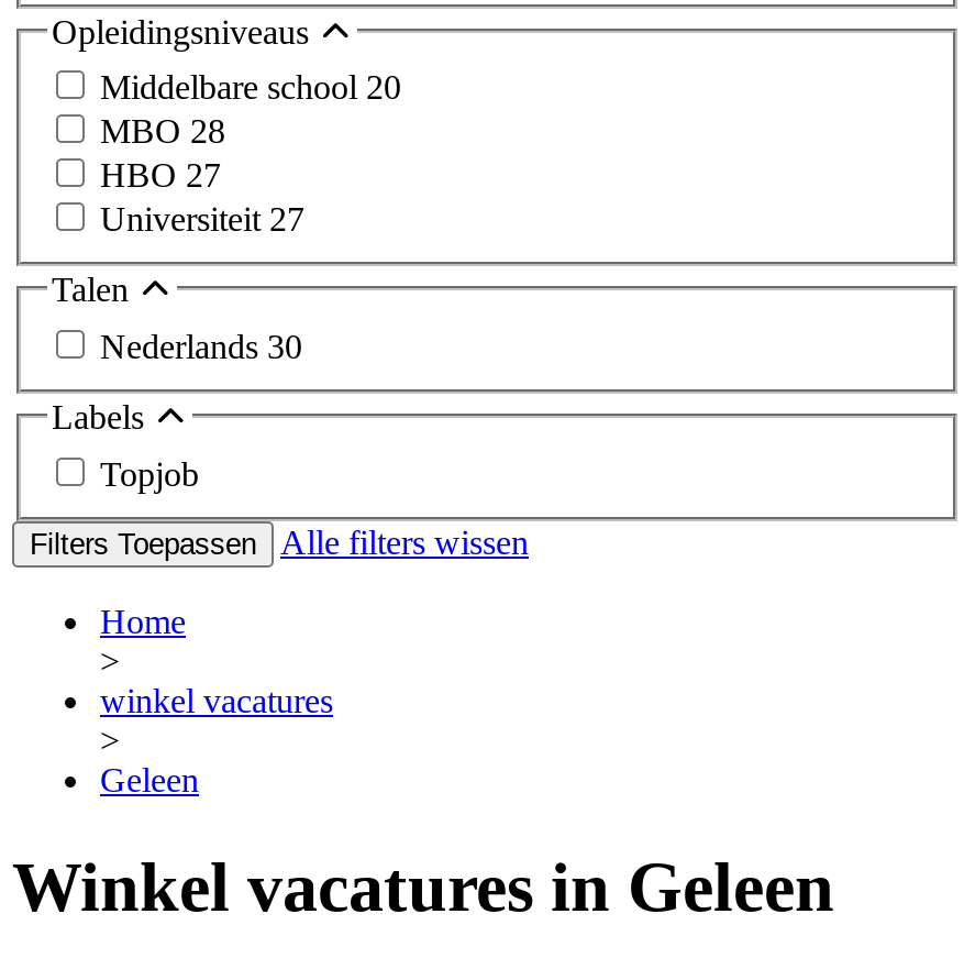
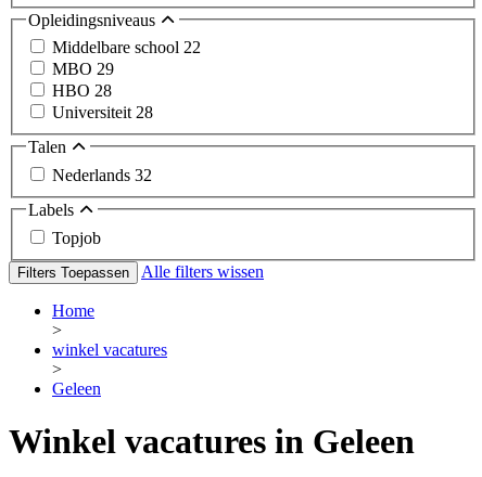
[100,69,401,106] Middelbare school 20 -> [52,38,201,57] Middelbare school 22
[100,113,225,150] MBO 28 -> [52,60,114,78] MBO 29
[100,157,221,194] HBO 27 -> [52,82,112,100] HBO 28
[100,201,304,238] Universiteit 27 -> [52,103,153,122] Universiteit 28
[100,328,302,365] Nederlands 30 -> [52,166,152,184] Nederlands 32

